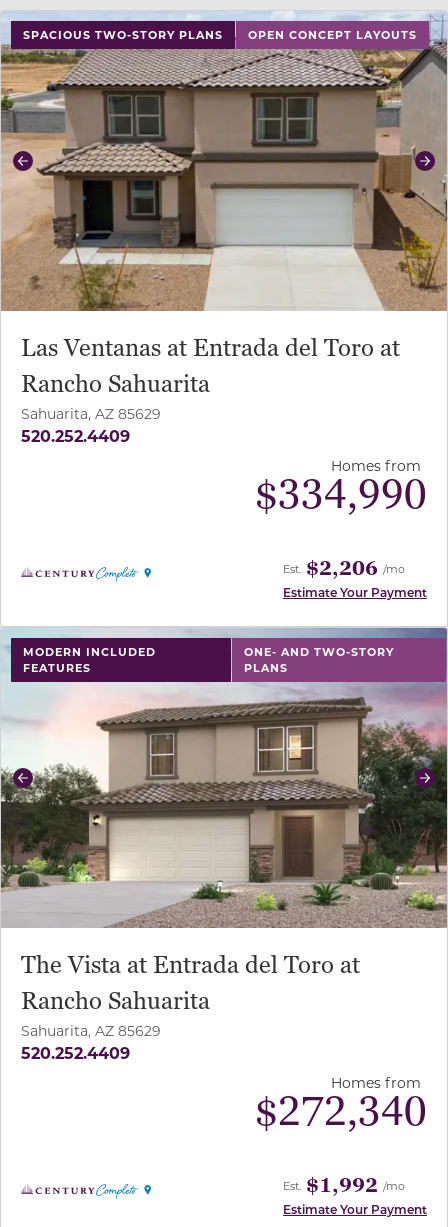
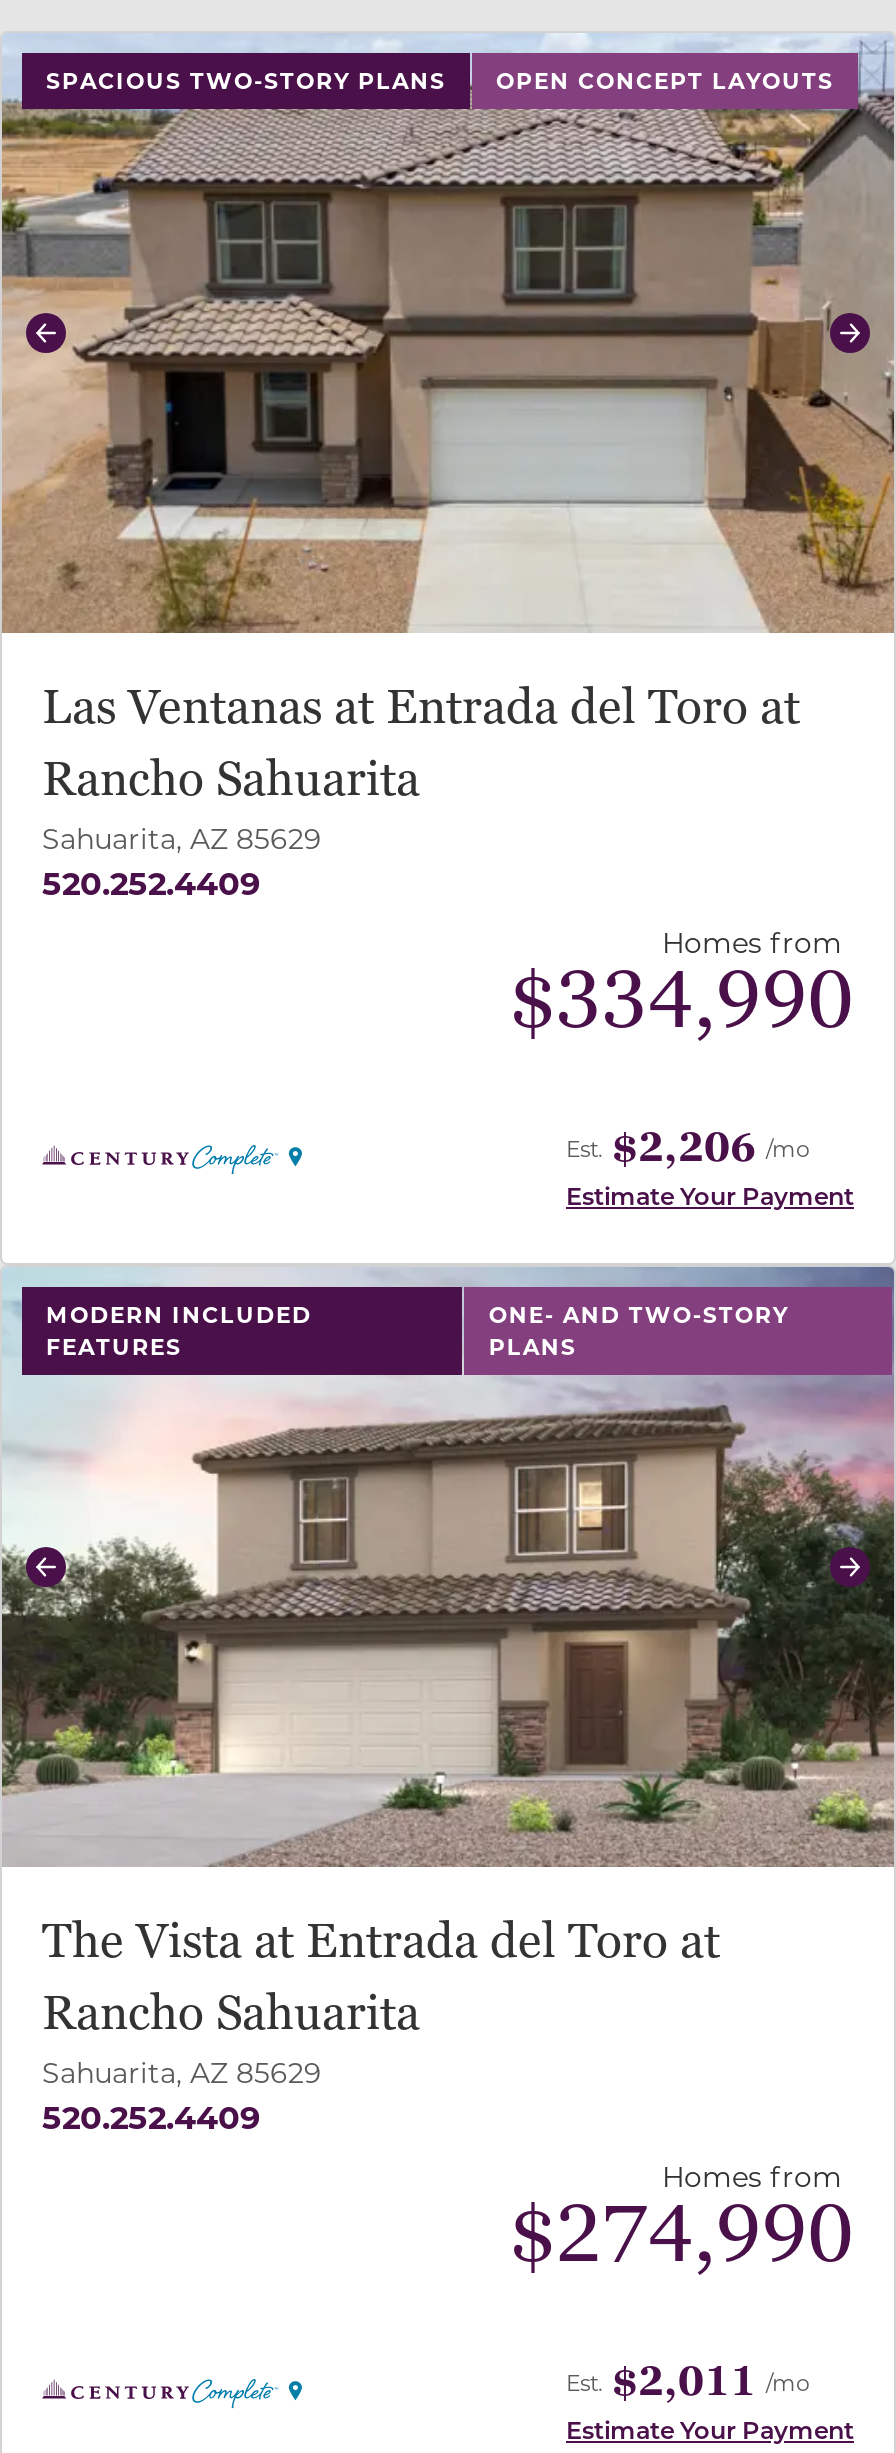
[254,1088,427,1137] $272,340 -> [508,2187,854,2285] $274,990
[283,1174,405,1198] Est. $1,992 /mo -> [566,2359,810,2407] Est. $2,011 /mo

